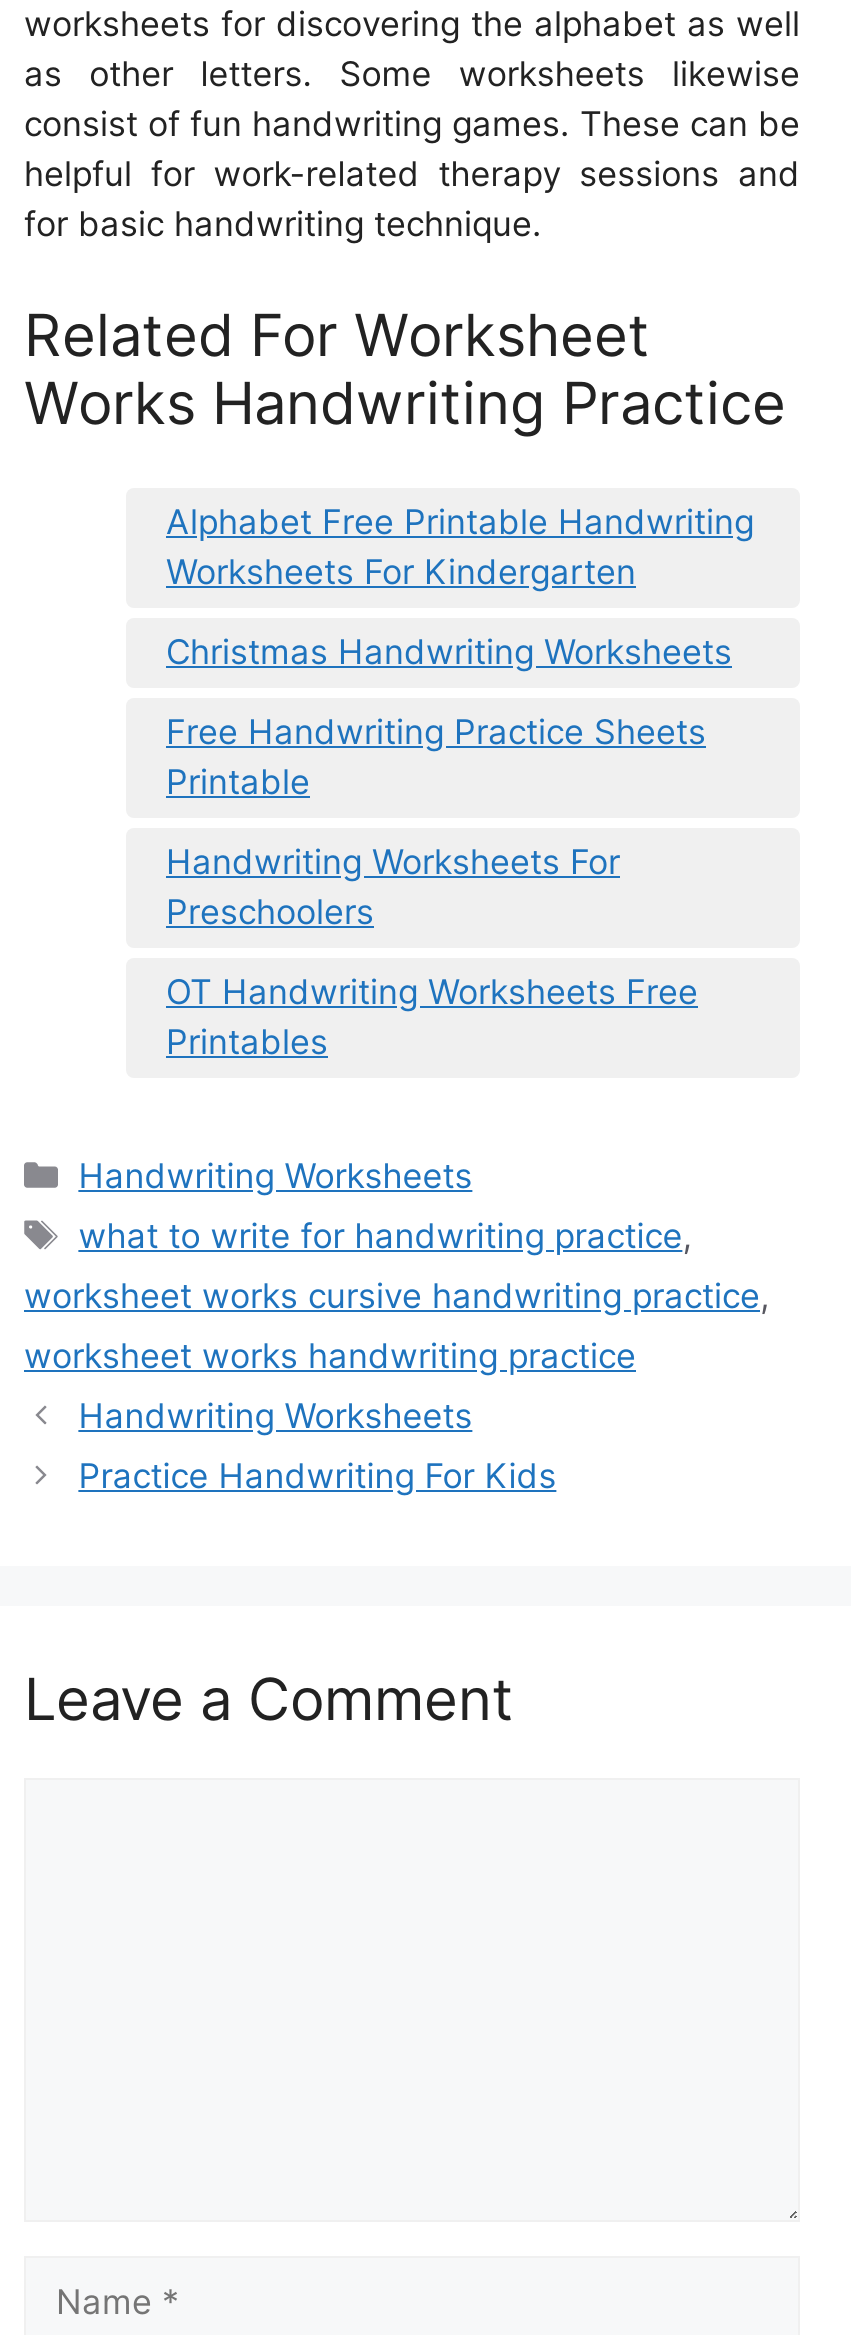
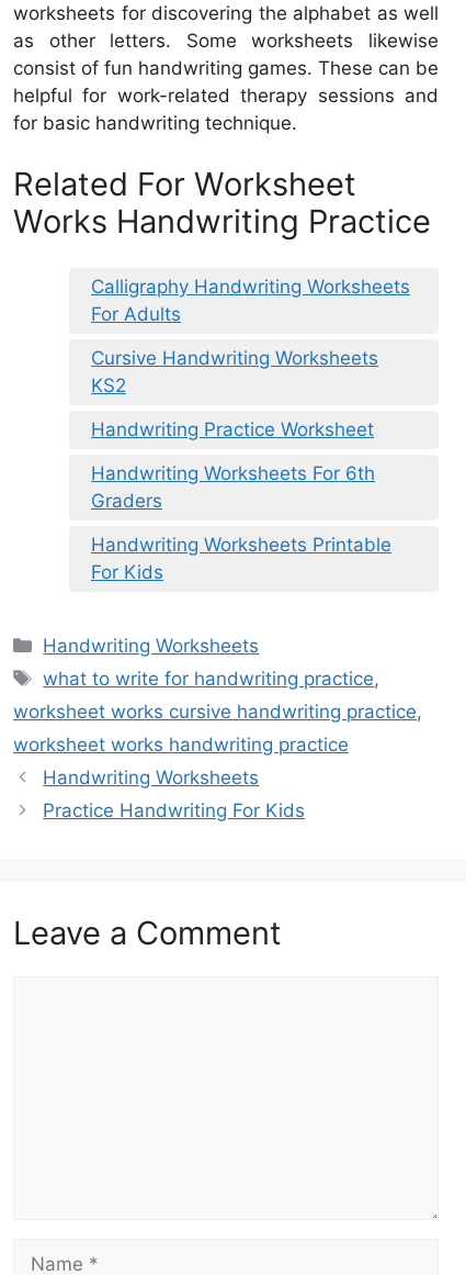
[166,502,754,592] Alphabet Free Printable Handwriting | Worksheets For Kindergarten -> [91,276,410,325] Calligraphy Handwriting Worksheets | For Adults
[166,632,732,672] Christmas Handwriting Worksheets -> [91,347,378,397] Cursive Handwriting Worksheets | KS2
[166,712,706,802] Free Handwriting Practice Sheets | Printable -> [91,419,374,440] Handwriting Practice Worksheet
[166,842,620,932] Handwriting Worksheets For | Preschoolers -> [91,462,375,512] Handwriting Worksheets For 6th | Graders
[166,972,698,1062] OT Handwriting Worksheets Free | Printables -> [91,534,391,583] Handwriting Worksheets Printable | For Kids

